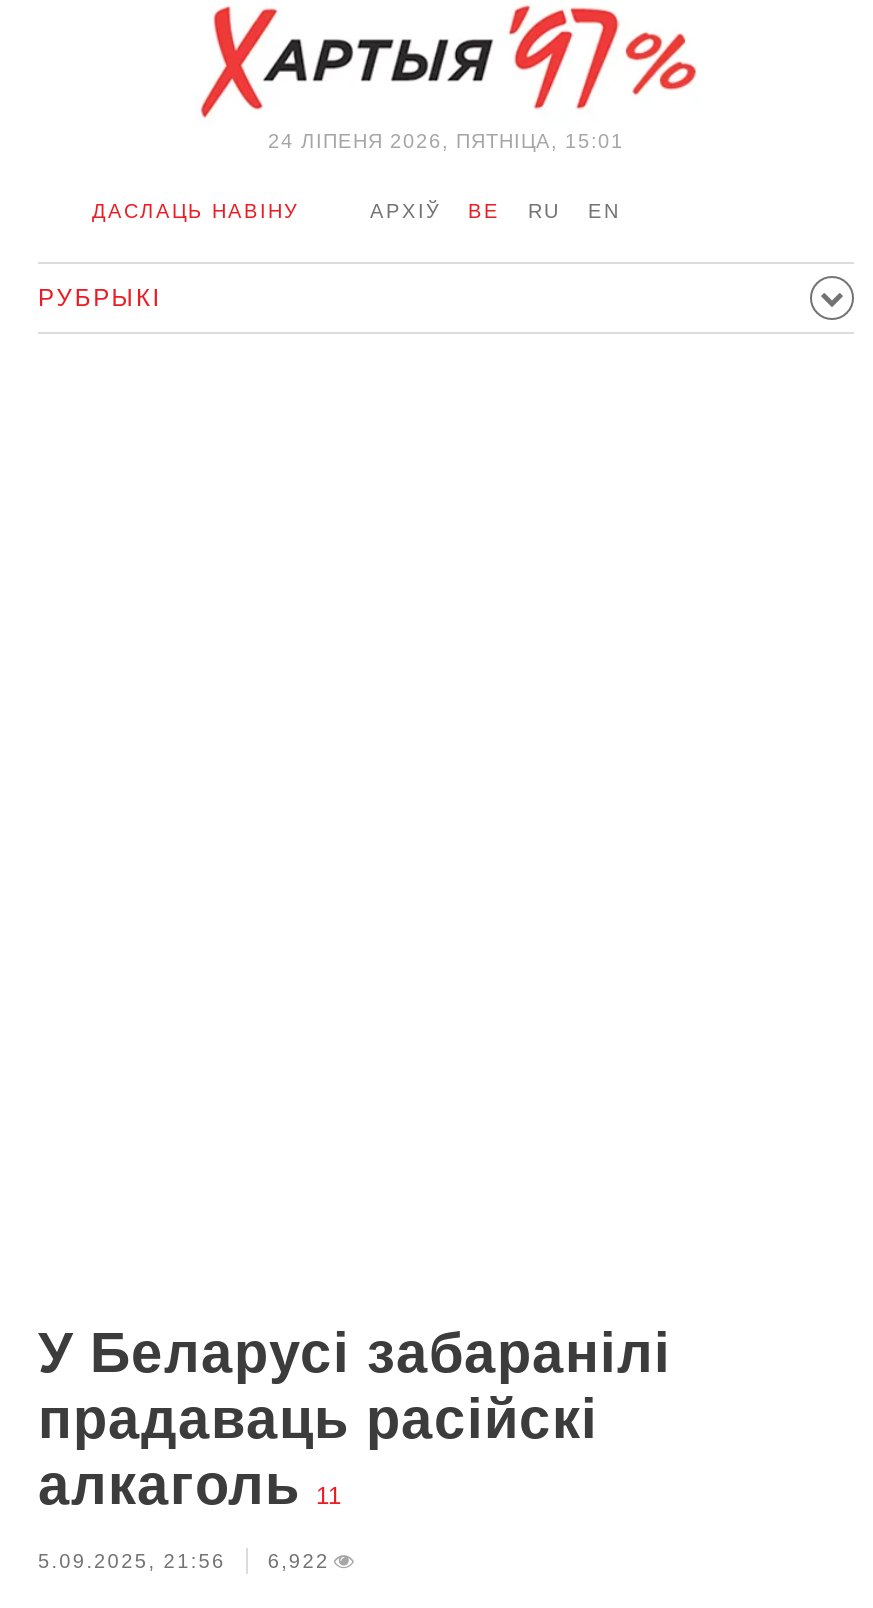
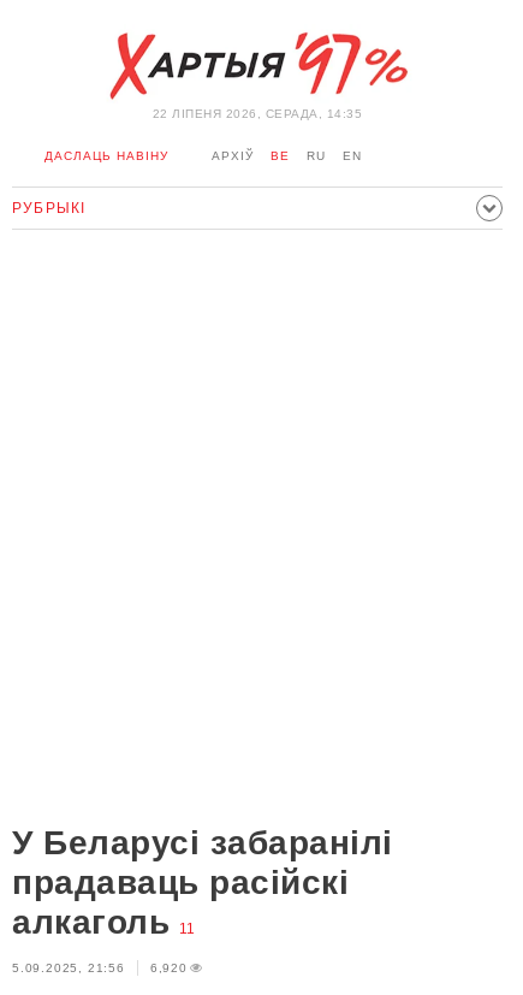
[268,130,624,152] 24 ЛIПЕНЯ 2026, ПЯТНІЦА, 15:01 -> [152,107,362,120] 22 ЛIПЕНЯ 2026, СЕРАДА, 14:35
[38,1550,330,1572] 5.09.2025, 21:56 6,922 -> [12,961,187,975] 5.09.2025, 21:56 6,920

